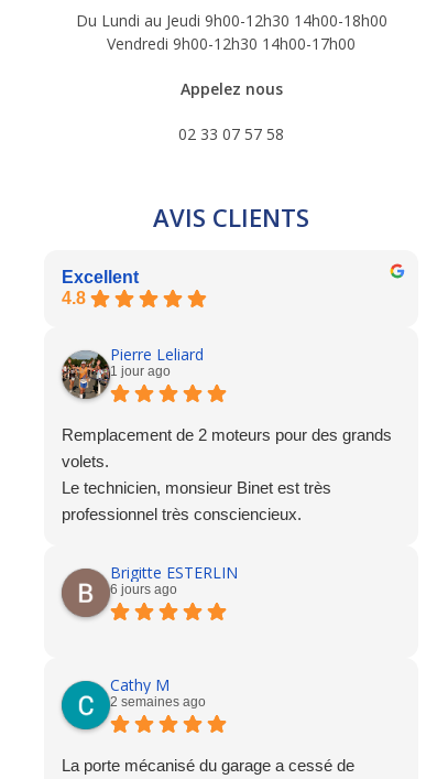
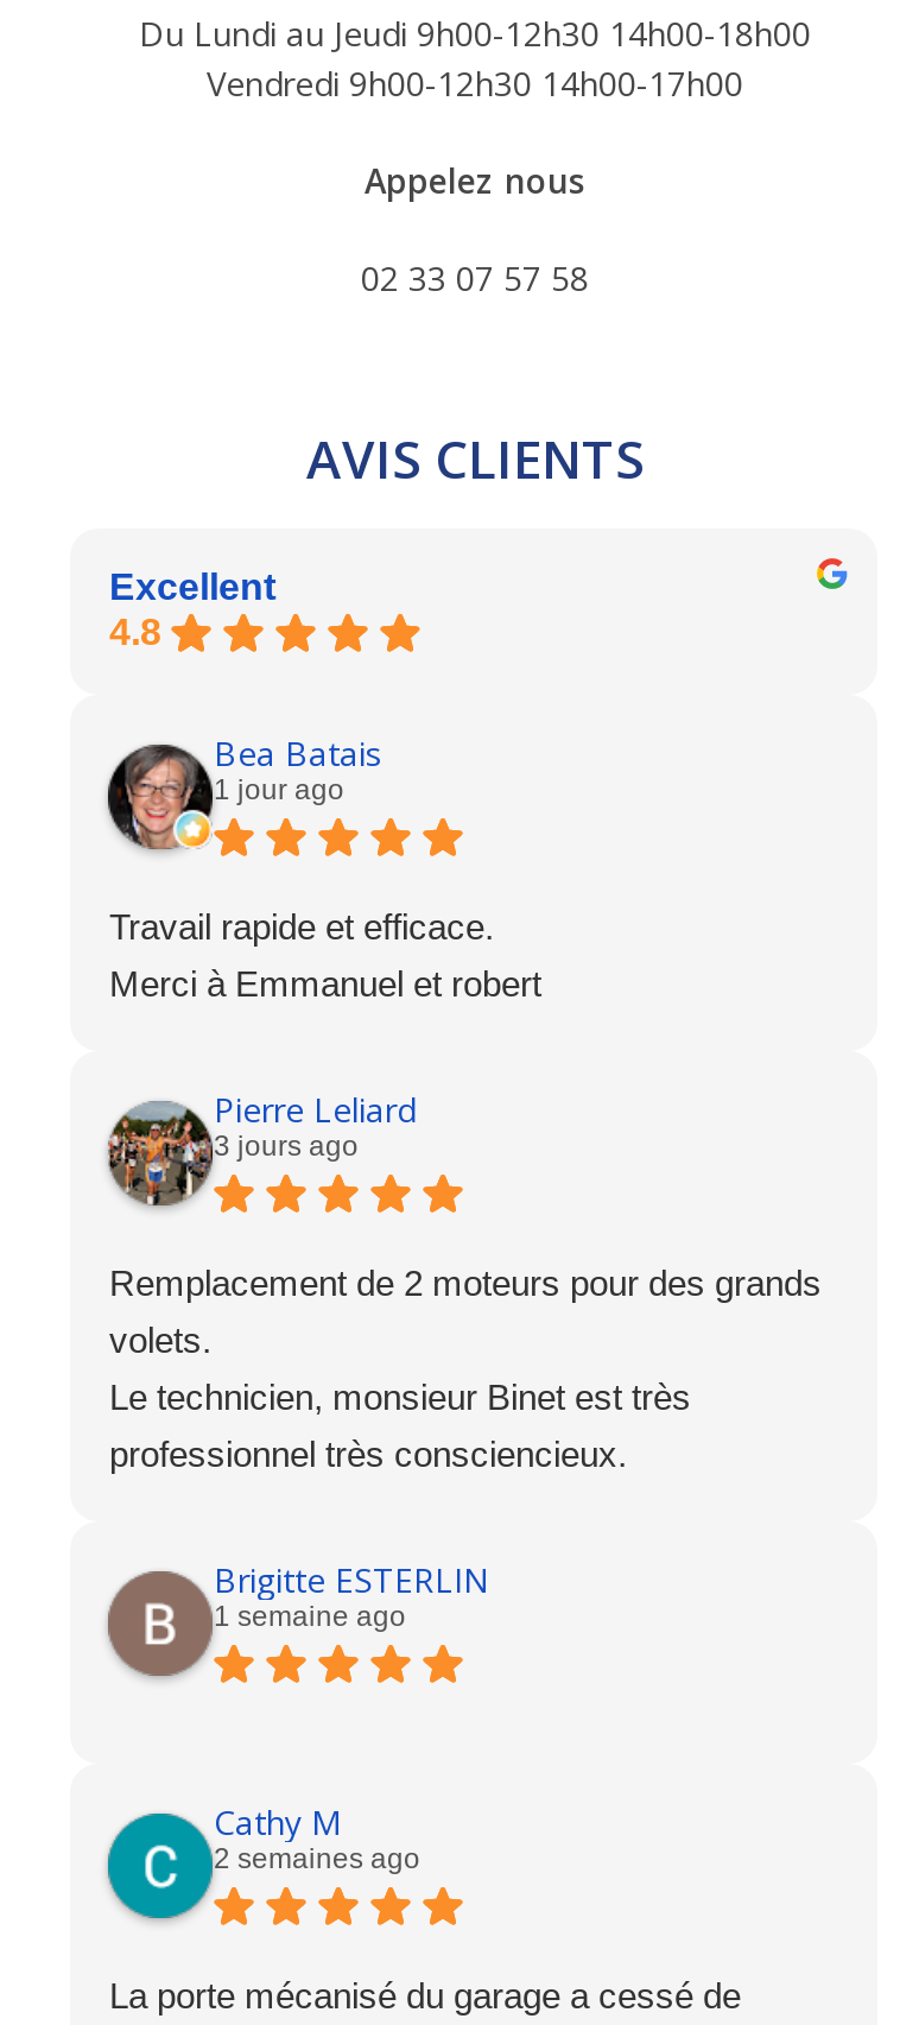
none -> [106,730,541,1003] [image] | Bea Batais | 1 jour ago | Travail rapide et efficace. | Merci à Emmanuel et robert
[111,363,171,379] 1 jour ago -> [214,1129,359,1162] 3 jours ago
[111,582,178,597] 6 jours ago -> [214,1599,406,1633] 1 semaine ago

